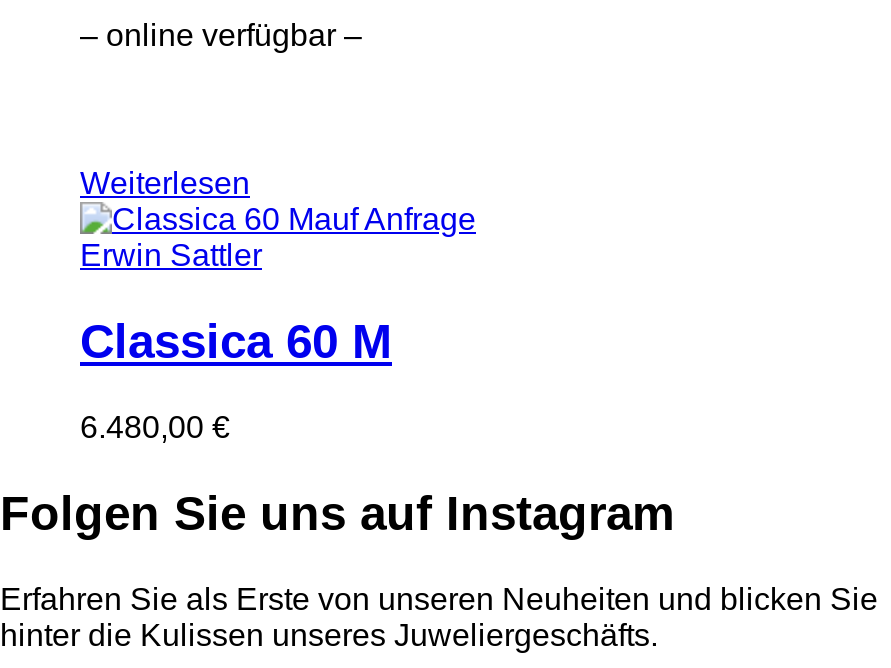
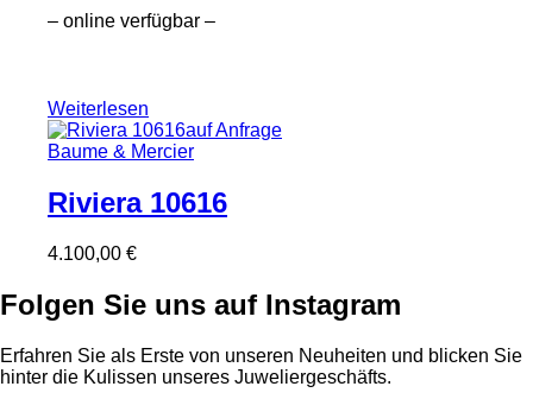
[80,239,262,273] Erwin Sattler -> [48,142,194,162] Baume & Mercier
[80,314,392,368] Classica 60 M -> [48,187,227,219] Riviera 10616
[80,410,230,444] 6.480,00 € -> [48,244,137,264] 4.100,00 €

